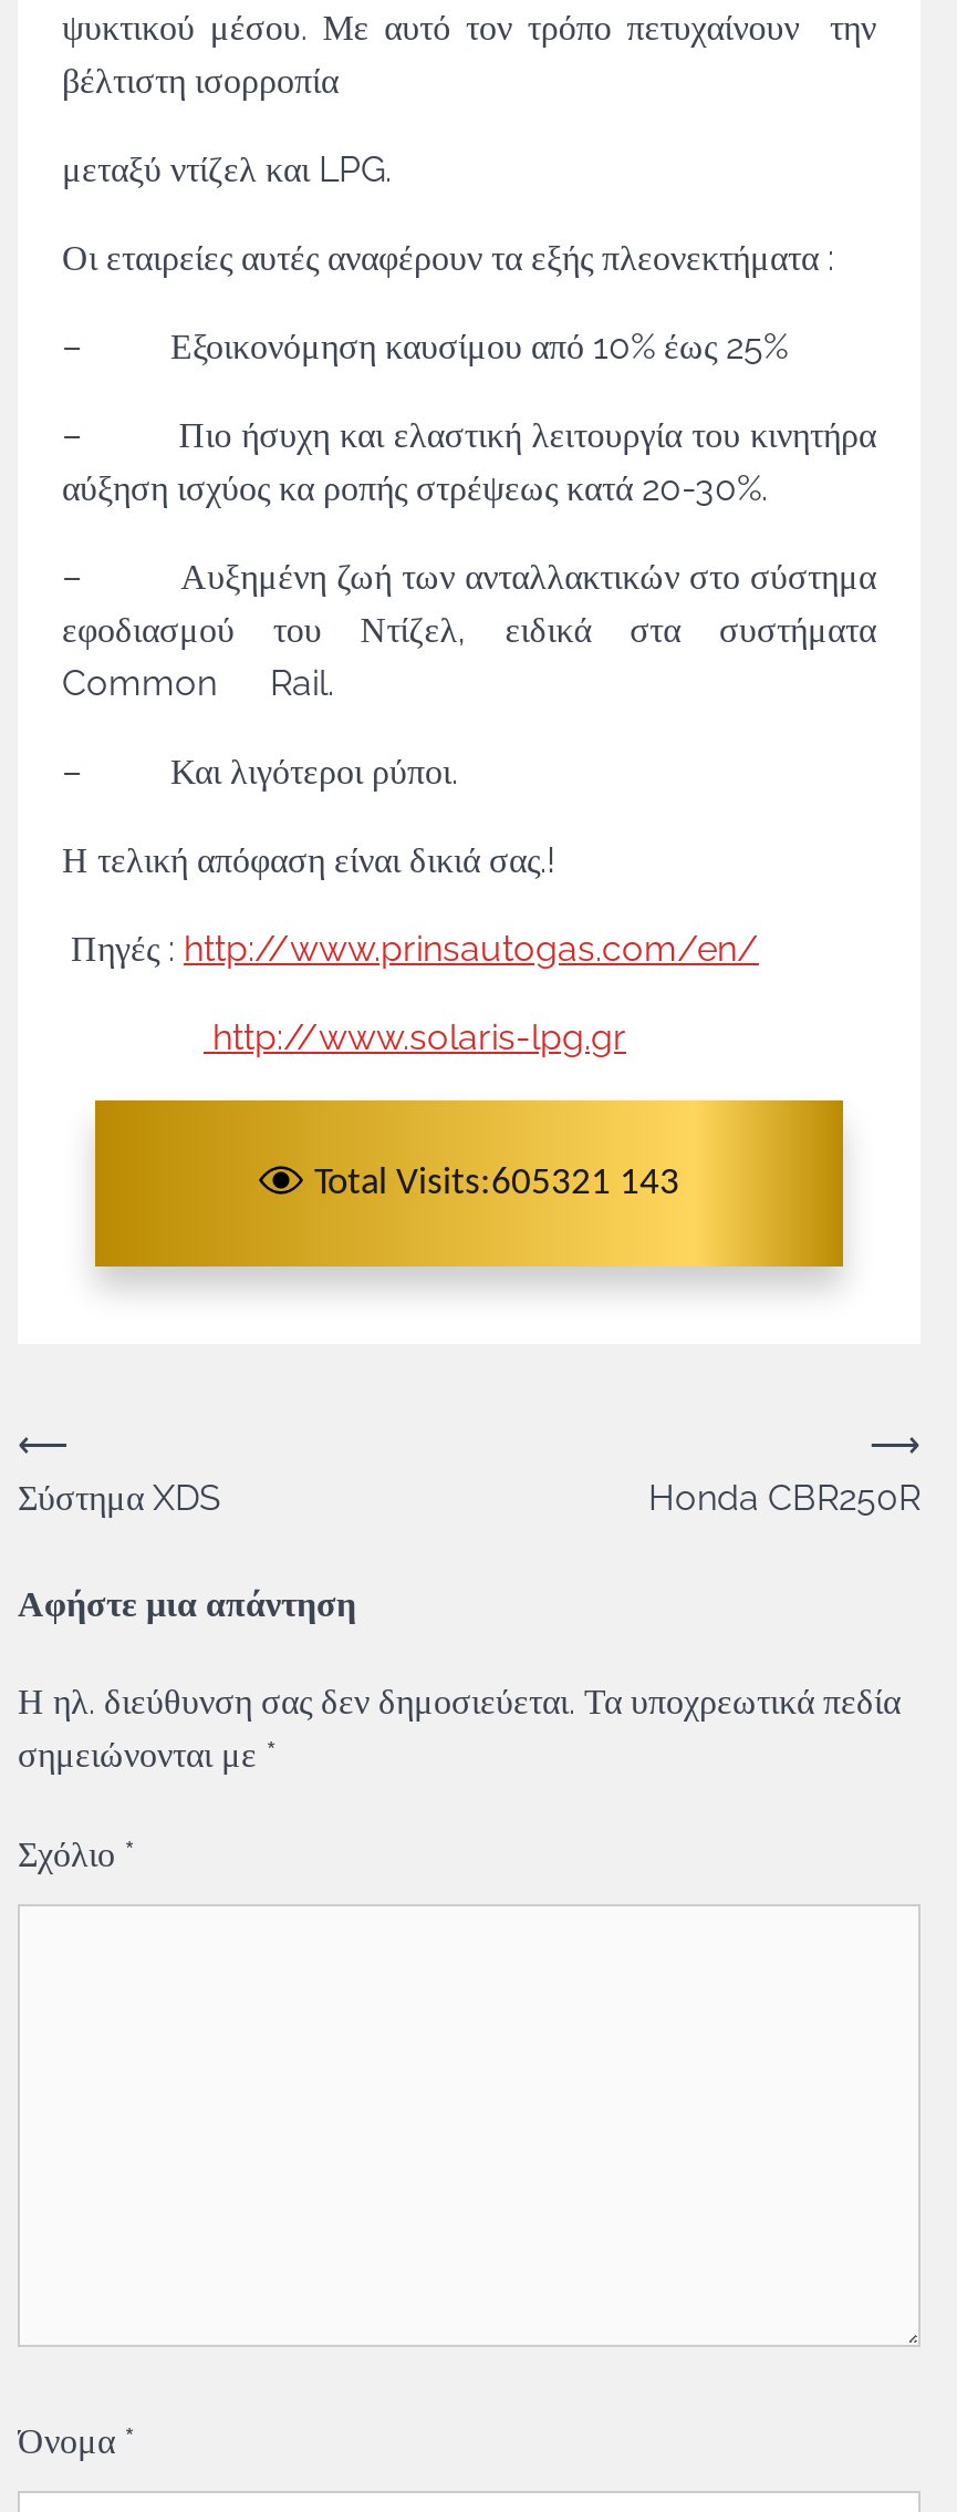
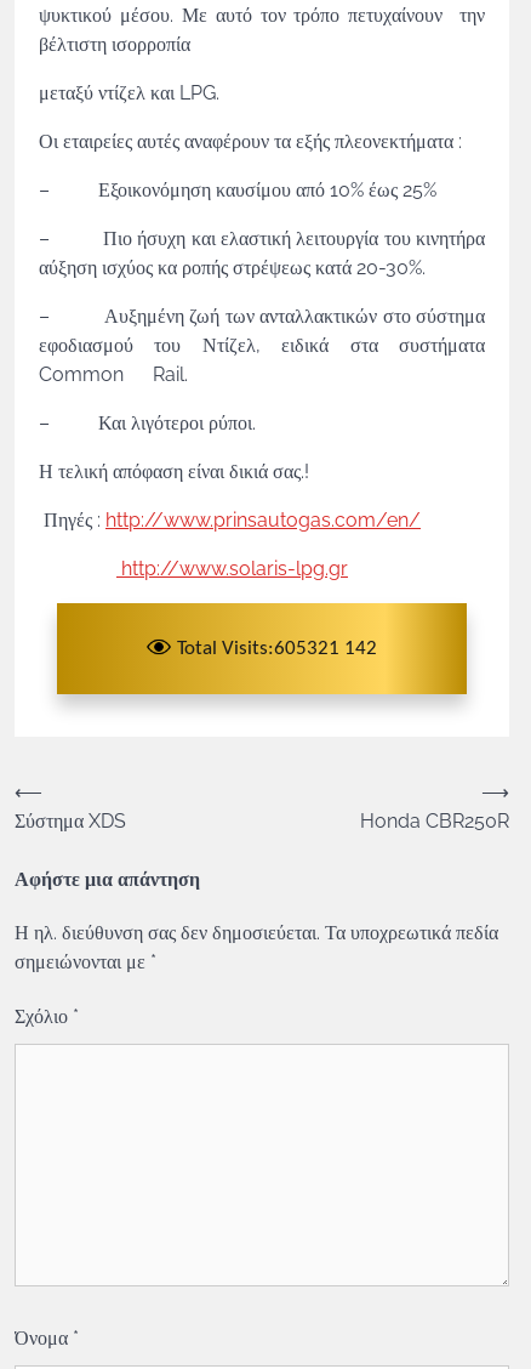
[314,1164,679,1202] Total Visits:605321 143 -> [177,638,377,659] Total Visits:605321 142

